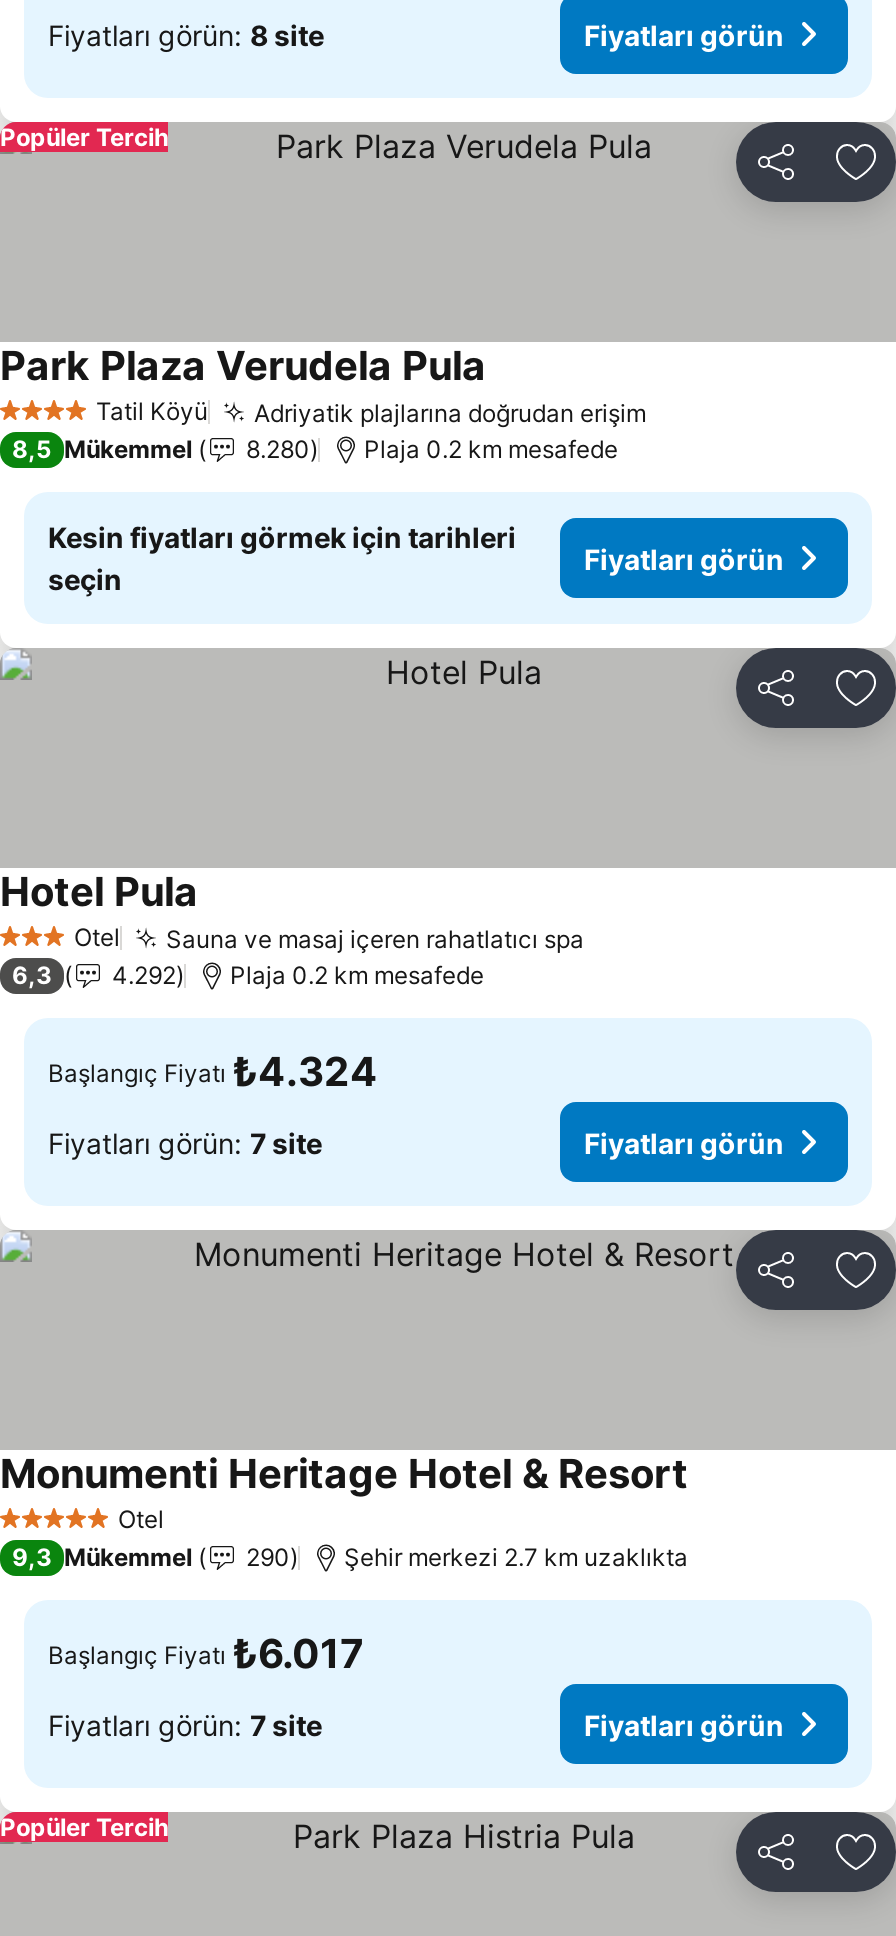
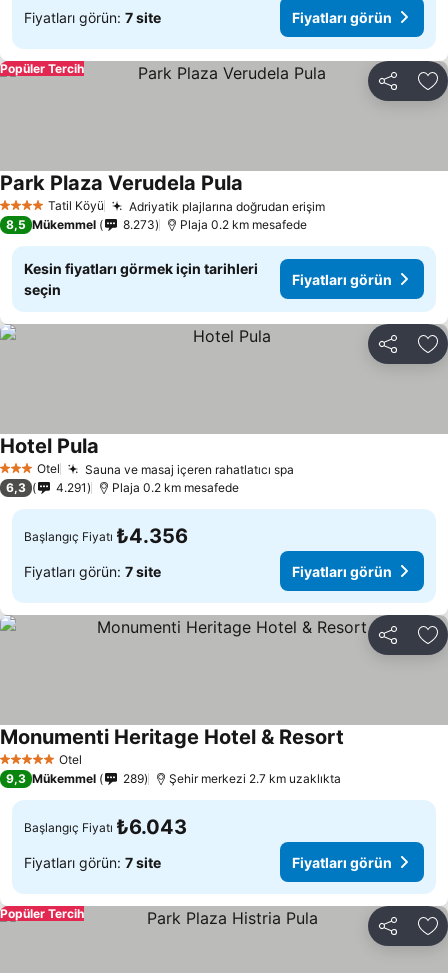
[48,17,324,51] Fiyatları görün: 8 site -> [24,8,161,25] Fiyatları görün: 7 site
[246,434,310,464] 8.280 -> [123,217,155,232] 8.273
[12,960,484,990] 6,3 4.292 Plaja 0.2 km mesafede -> [6,480,239,495] 6,3 4.291 Plaja 0.2 km mesafede
[48,1048,378,1096] Başlangıç Fiyatı ₺4.324 -> [24,524,188,548] Başlangıç Fiyatı ₺4.356
[246,1542,290,1572] 290 -> [123,771,144,786] 289
[48,1630,364,1678] Başlangıç Fiyatı ₺6.017 -> [24,815,187,839] Başlangıç Fiyatı ₺6.043

